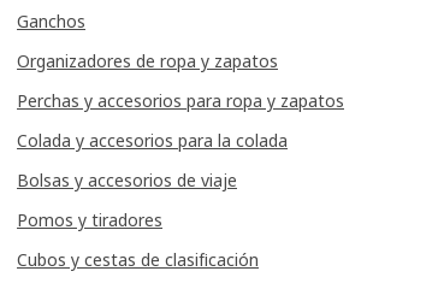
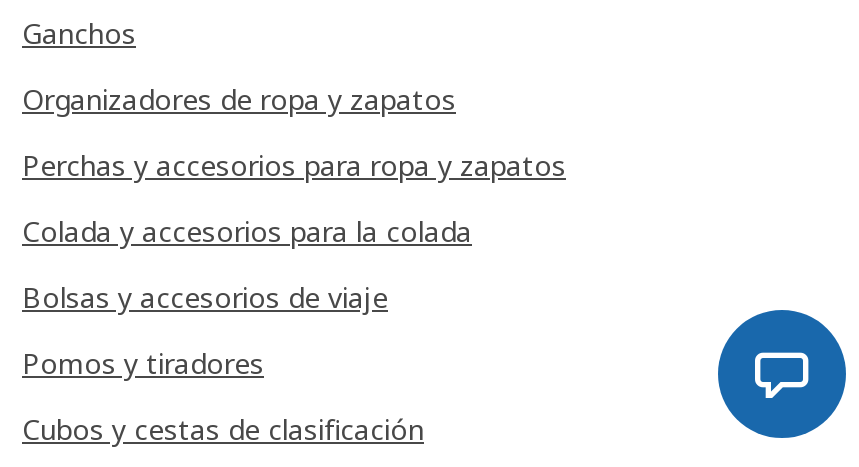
none -> [716,308,848,440] [image]

